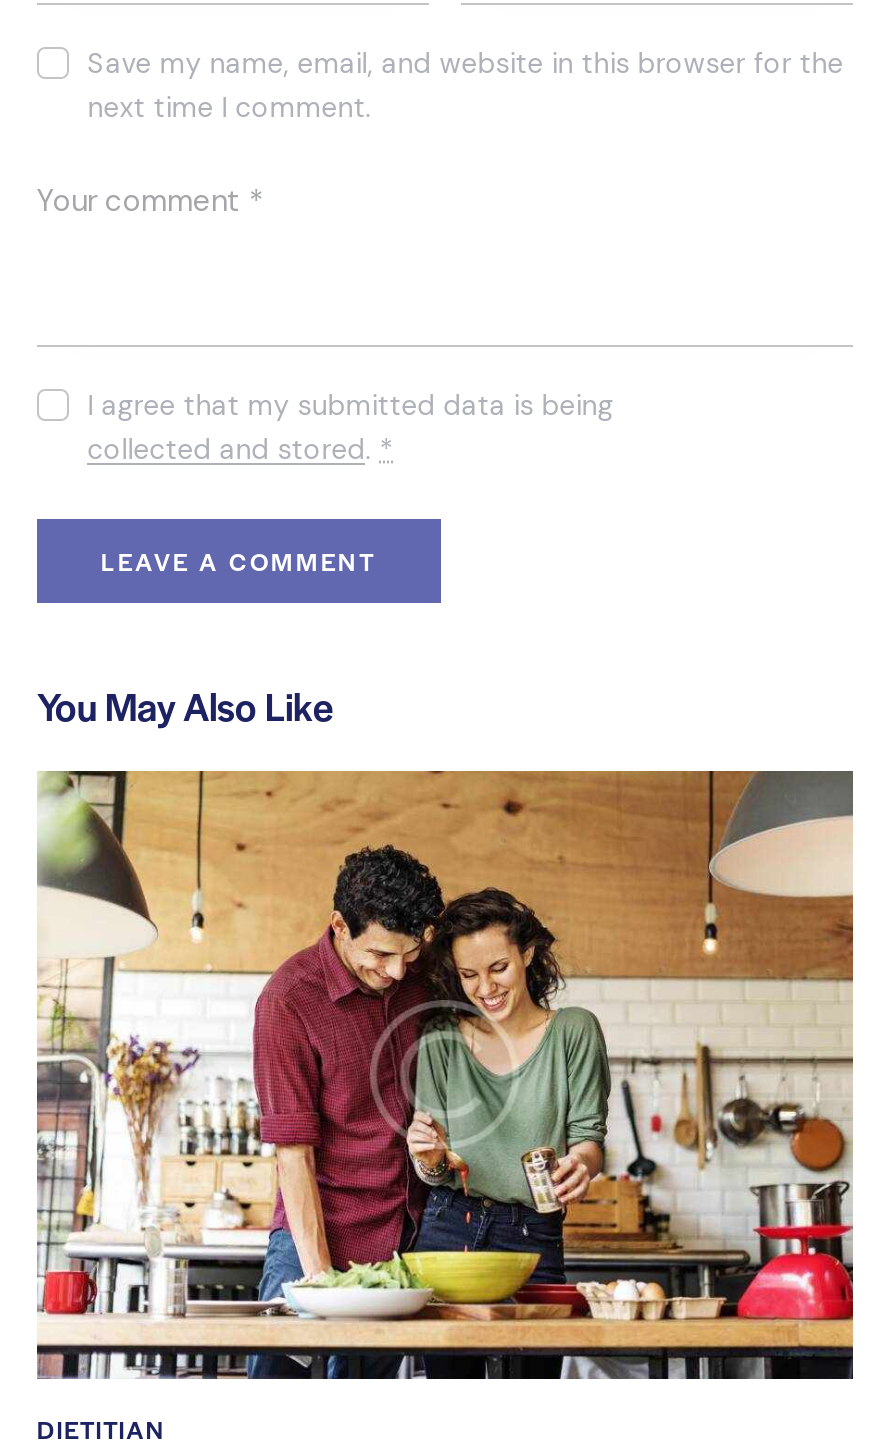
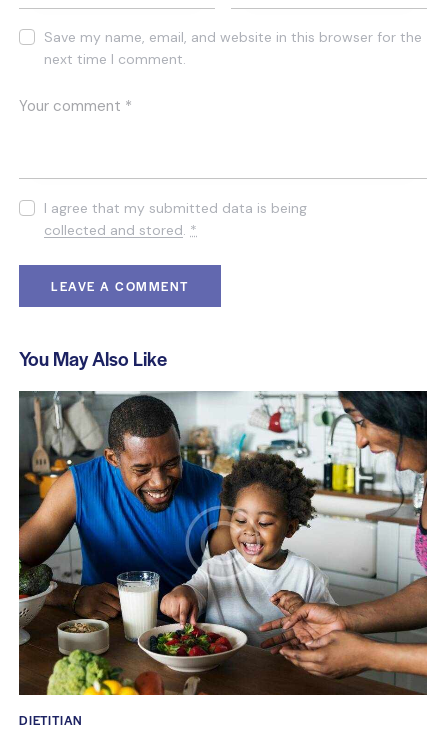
[35,769,855,1381] [image] -> [18,390,428,696] [image]

